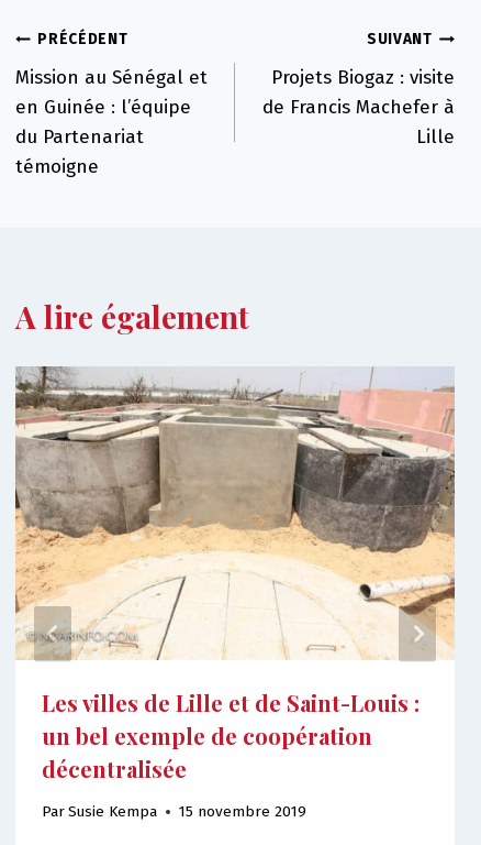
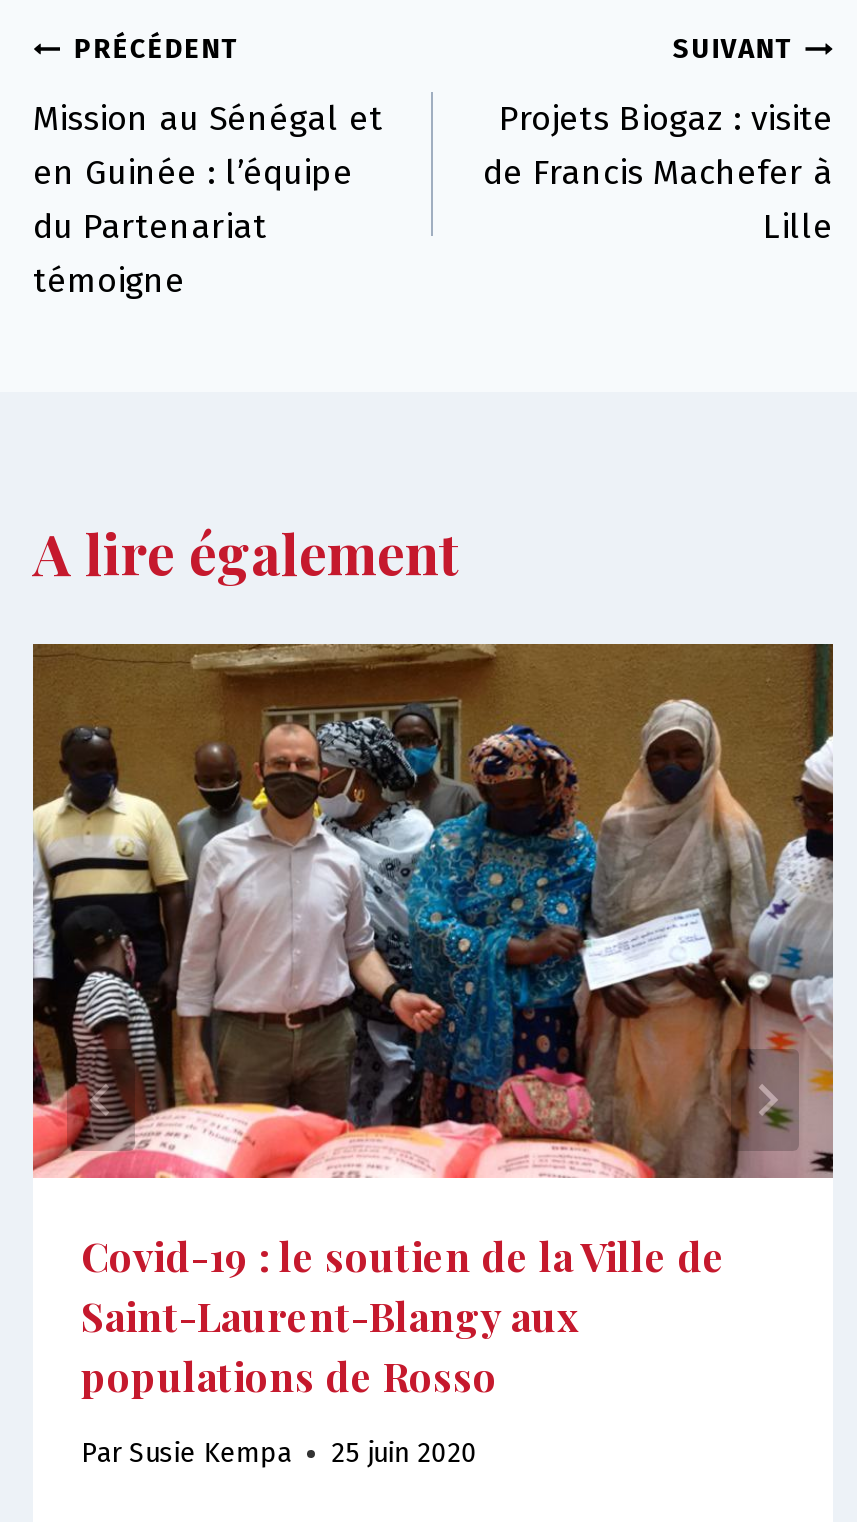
[14,365,456,783] [image] | Les villes de Lille et de Saint-Louis : | un bel exemple de coopération | décentralisée -> [31,642,835,1401] [image] | Covid-19 : le soutien de la Ville de | Saint-Laurent-Blangy aux | populations de Rosso
[42,802,307,821] Par Susie Kempa 15 novembre 2019 -> [81,1436,477,1470] Par Susie Kempa 25 juin 2020

